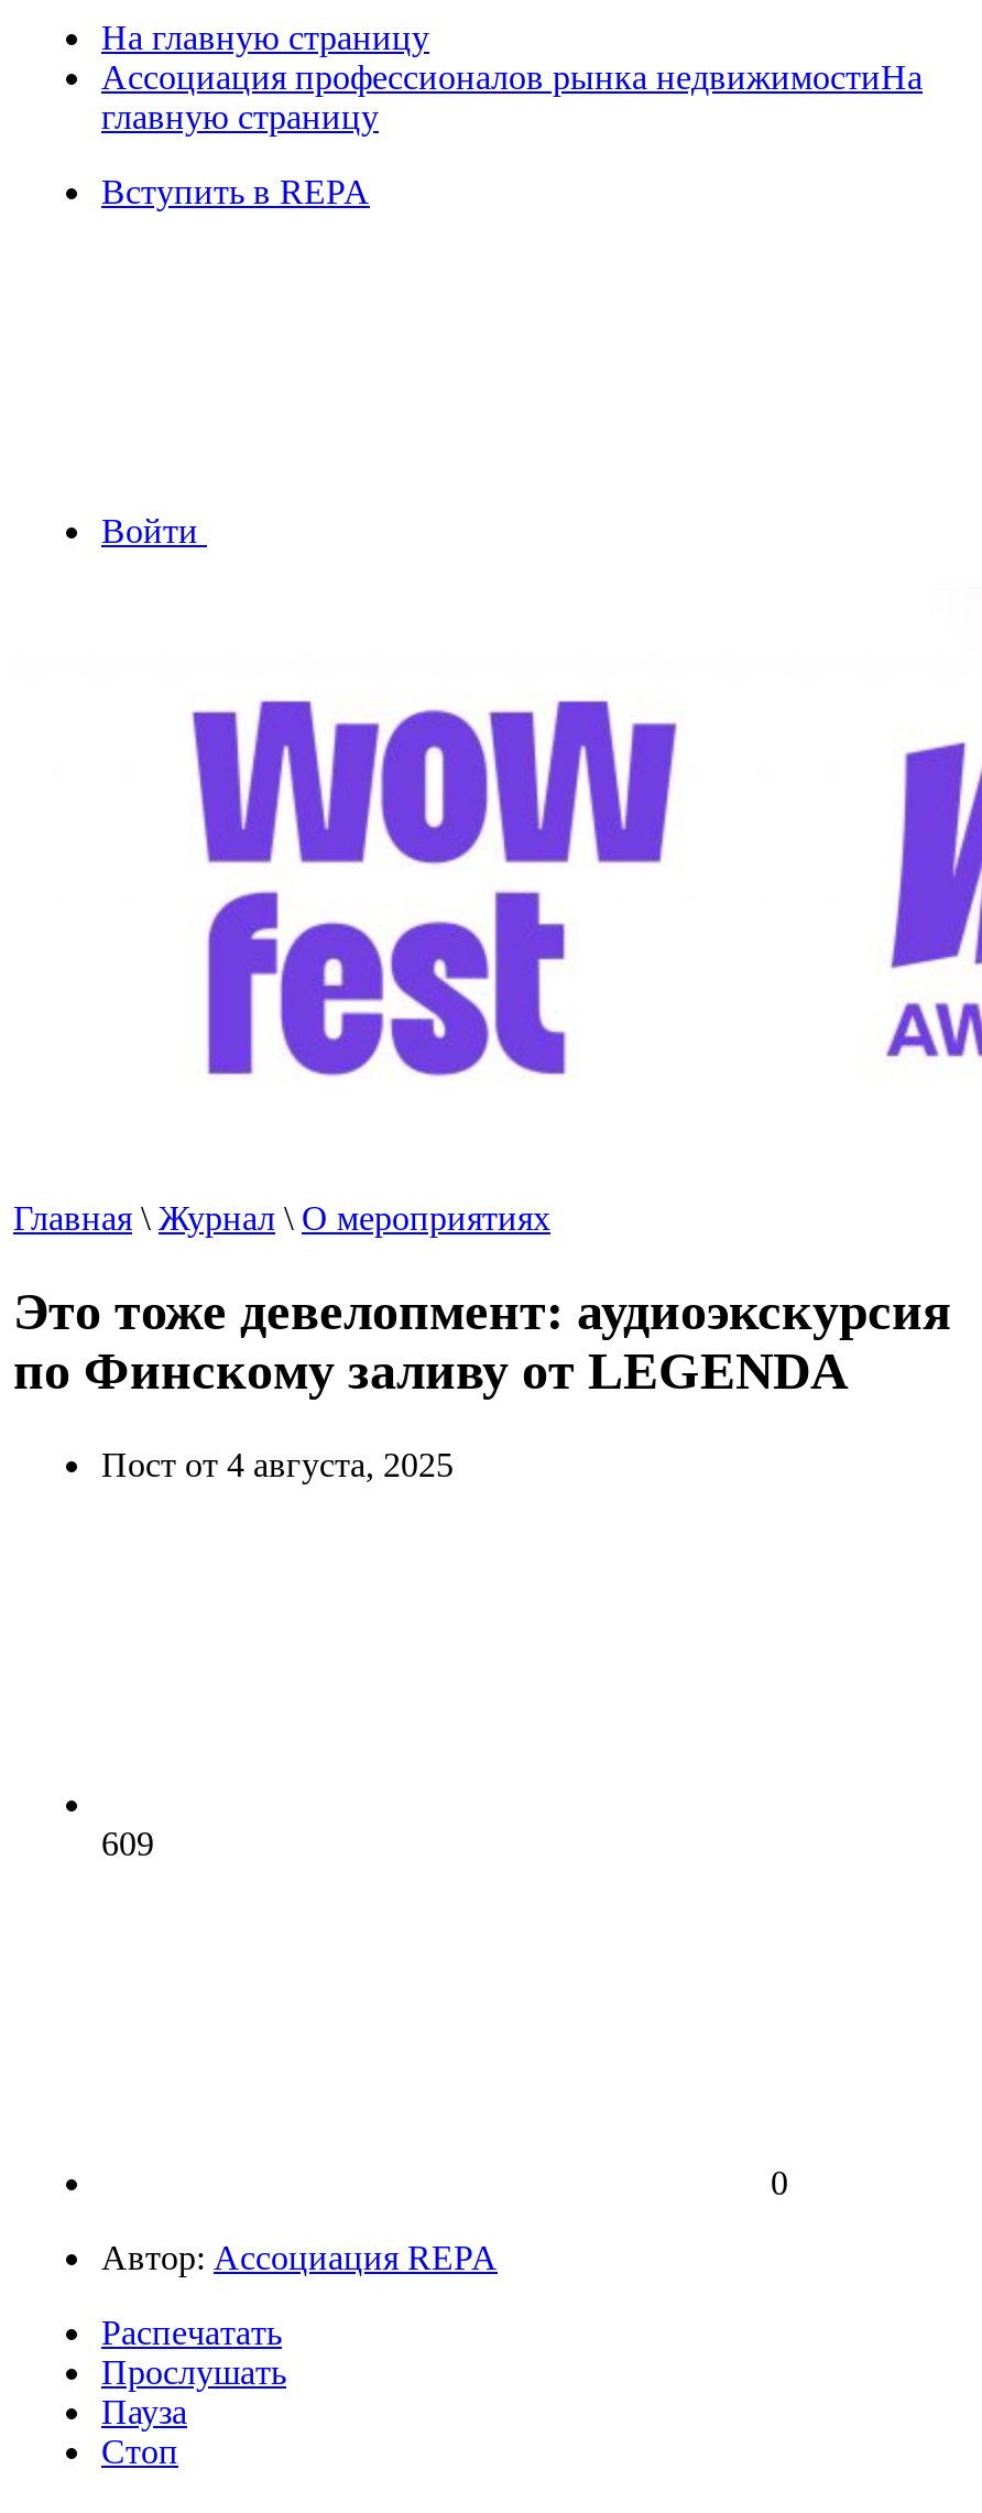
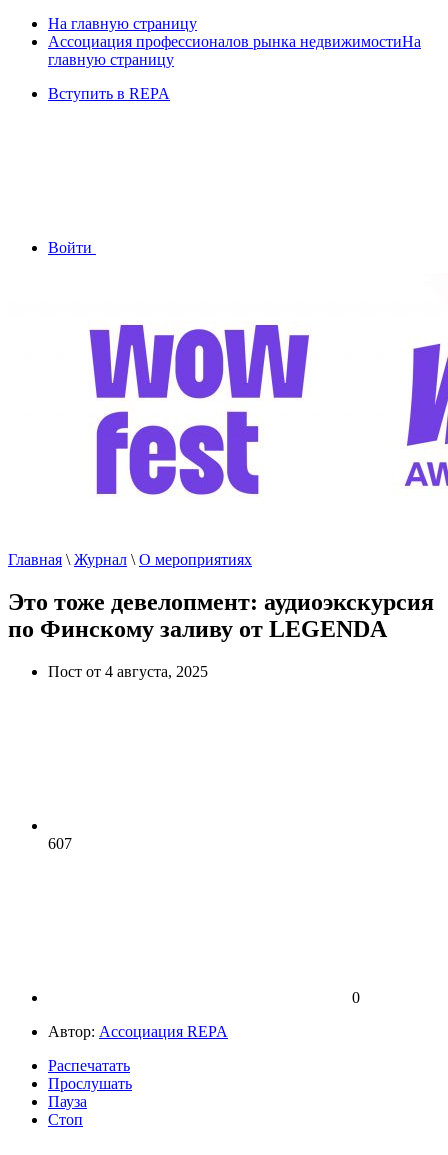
[101,1824,154,1862] 609 -> [48,835,72,852] 607

